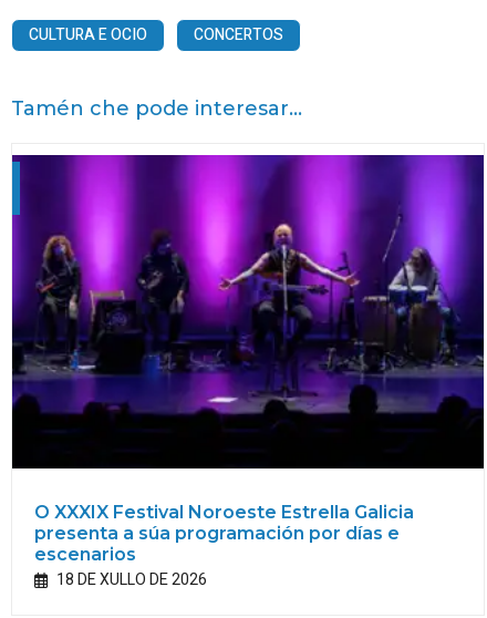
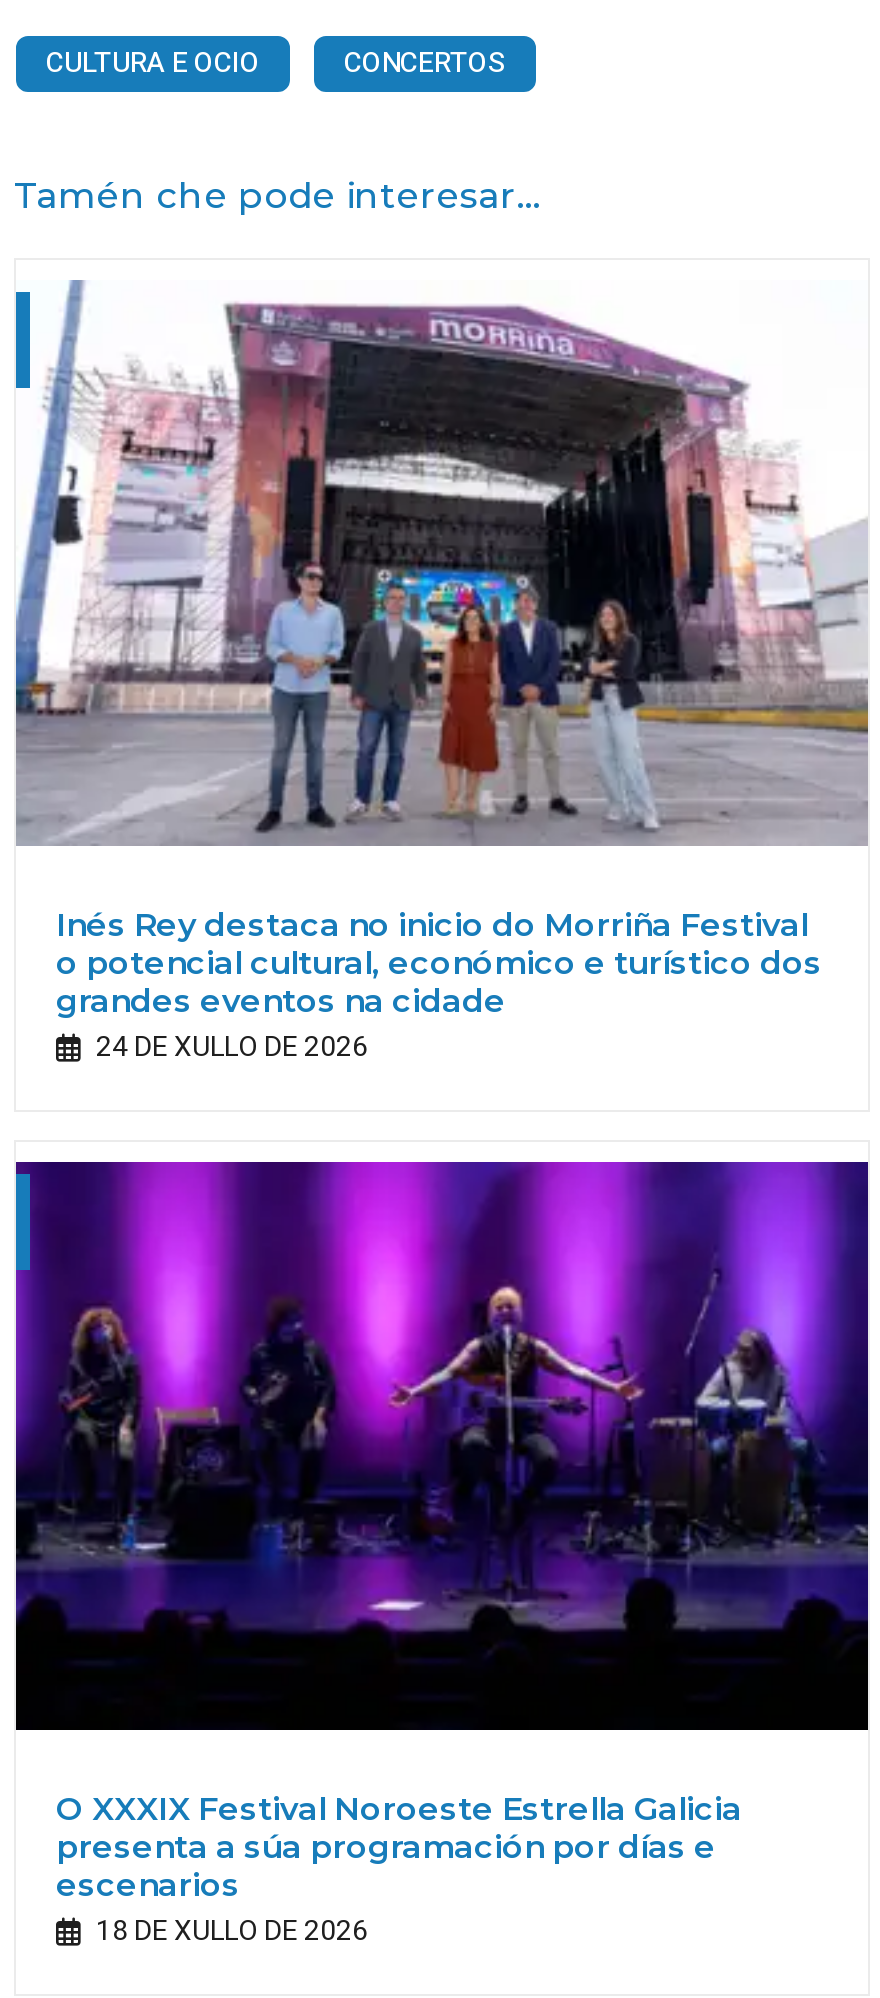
none -> [14,280,870,1069] [image] | Inés Rey destaca no inicio do Morriña Festival | o potencial cultural, económico e turístico dos | grandes eventos na cidade | 24 DE XULLO DE 2026

